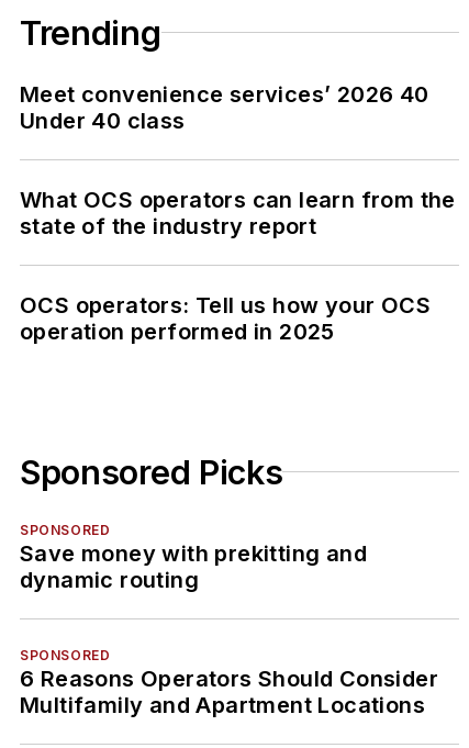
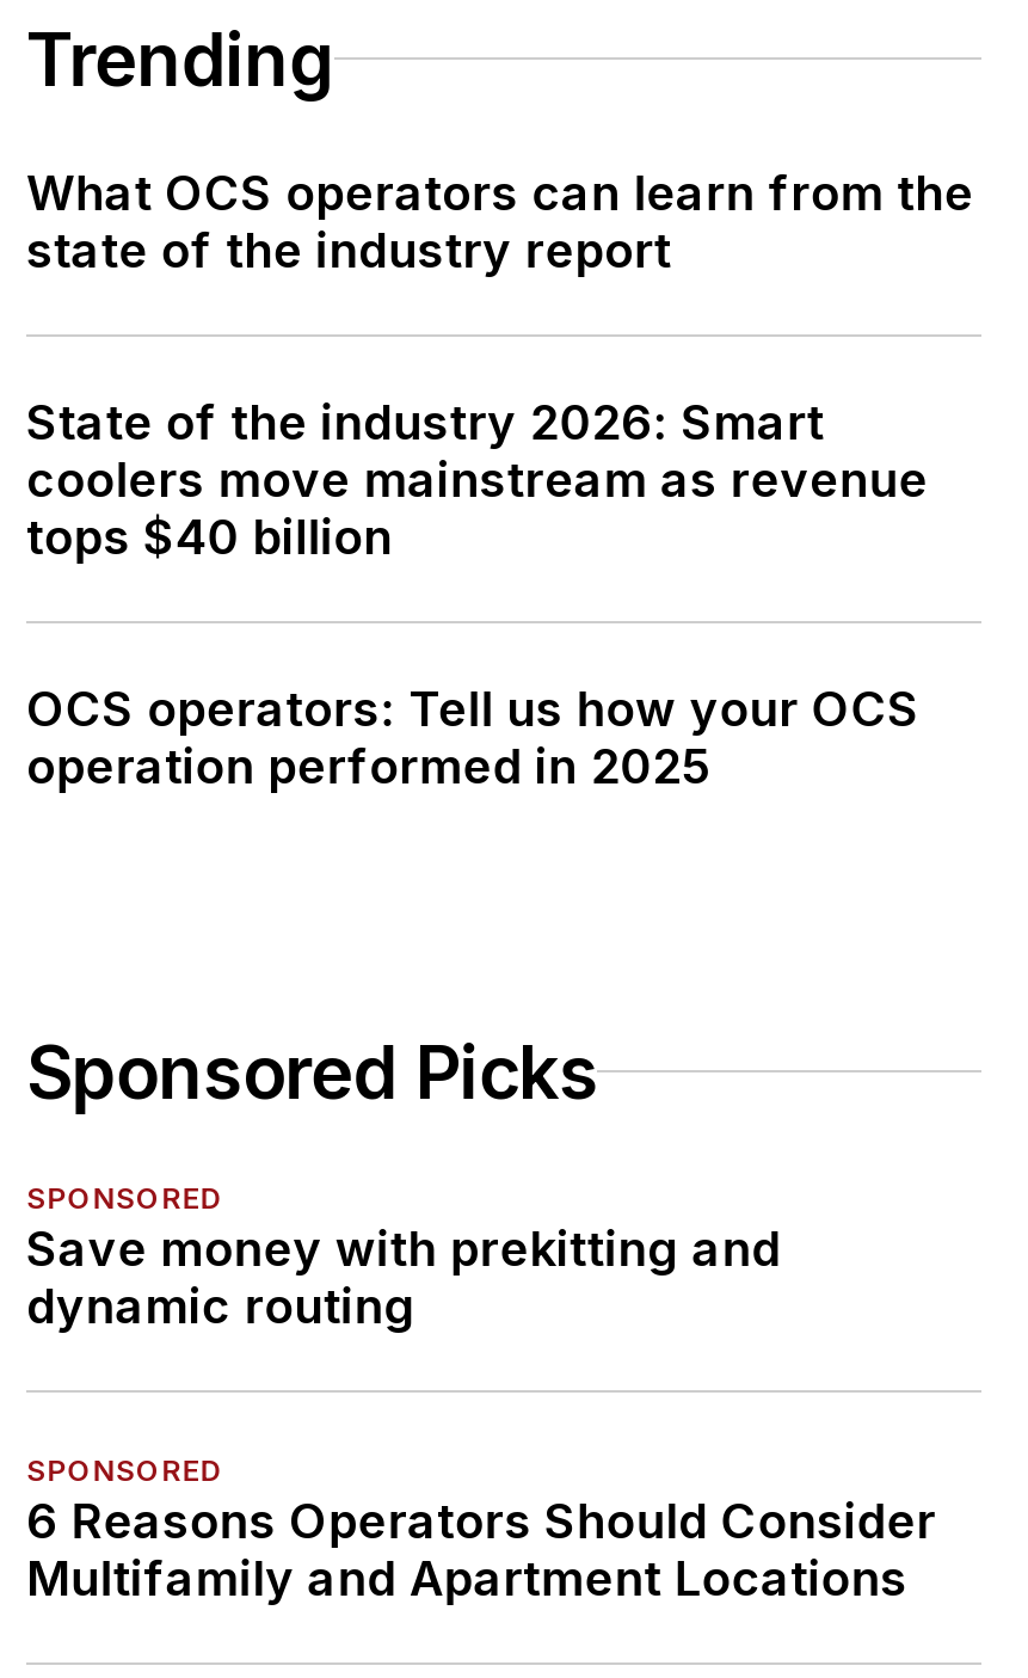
[20,81,429,134] Meet convenience services’ 2026 40 | Under 40 class -> none
moved [20,187,456,239] -> [26,165,974,279]: What OCS operators can learn from the | state of the industry report
none -> [26,394,928,566] State of the industry 2026: Smart | coolers move mainstream as revenue | tops $40 billion

